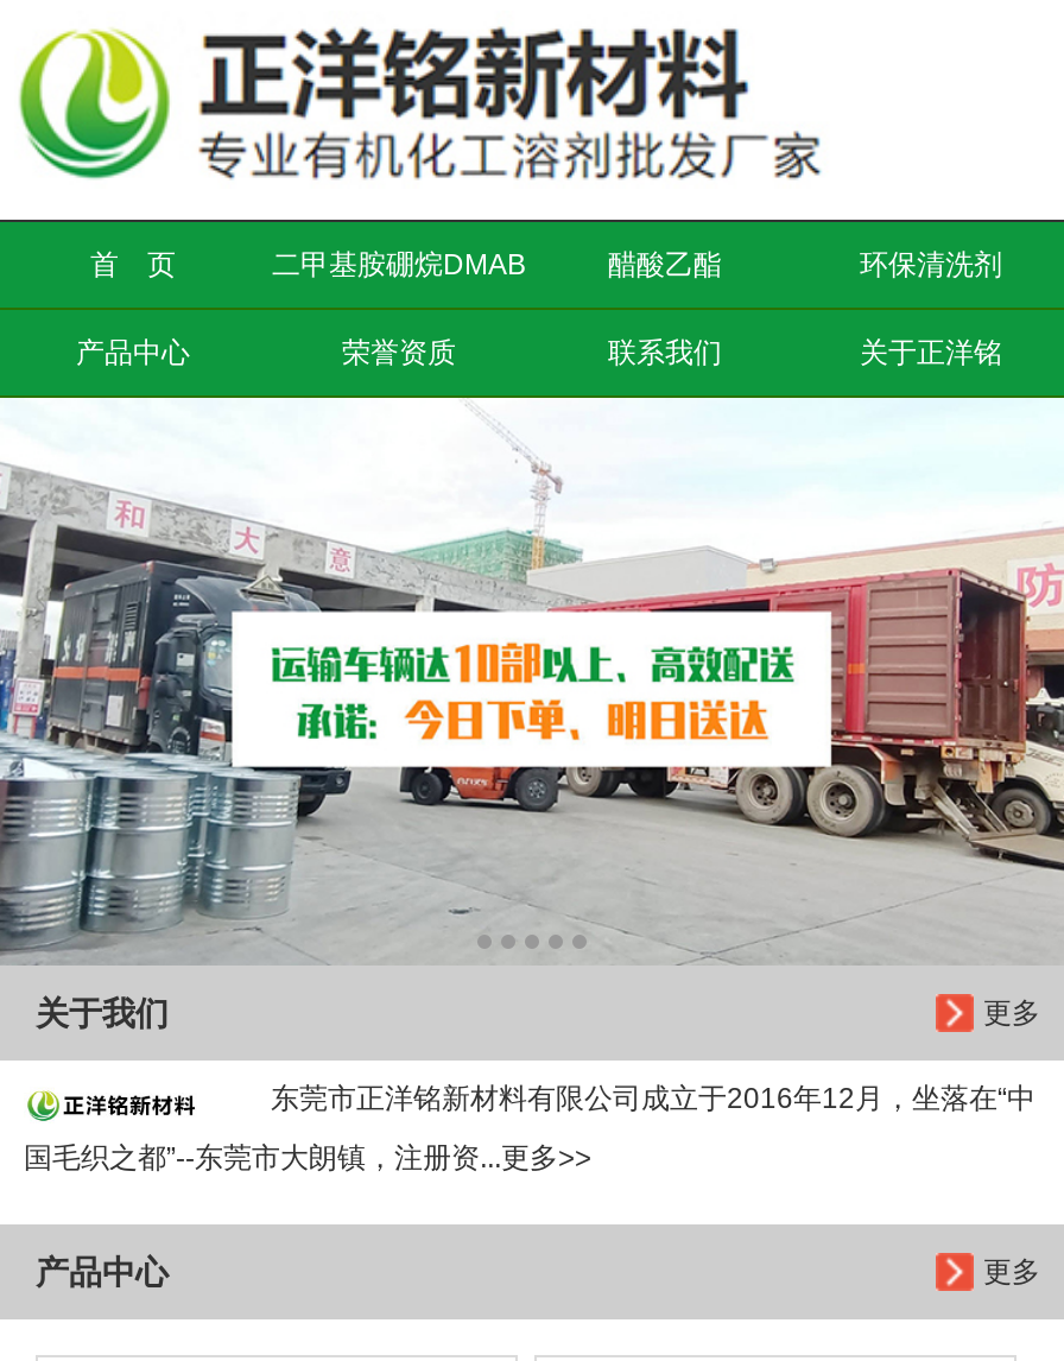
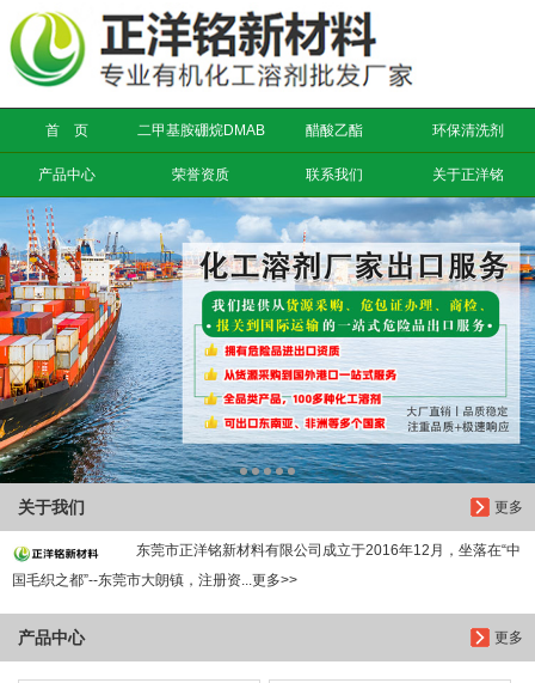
[7,395,1057,966] [image] -> [4,196,531,484] [image]

